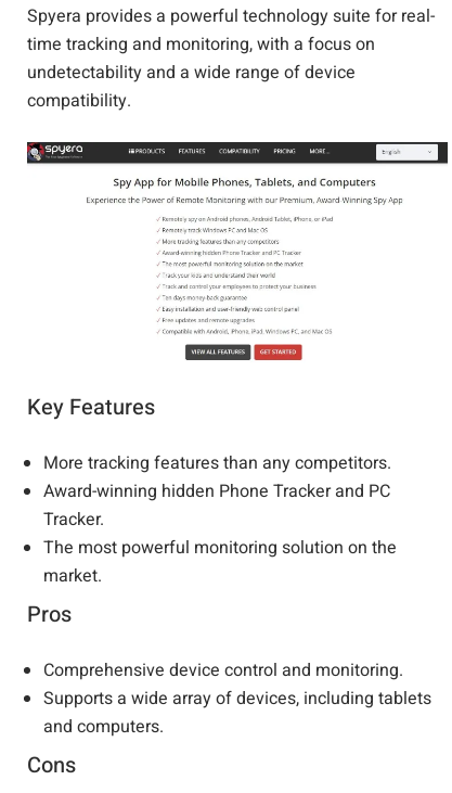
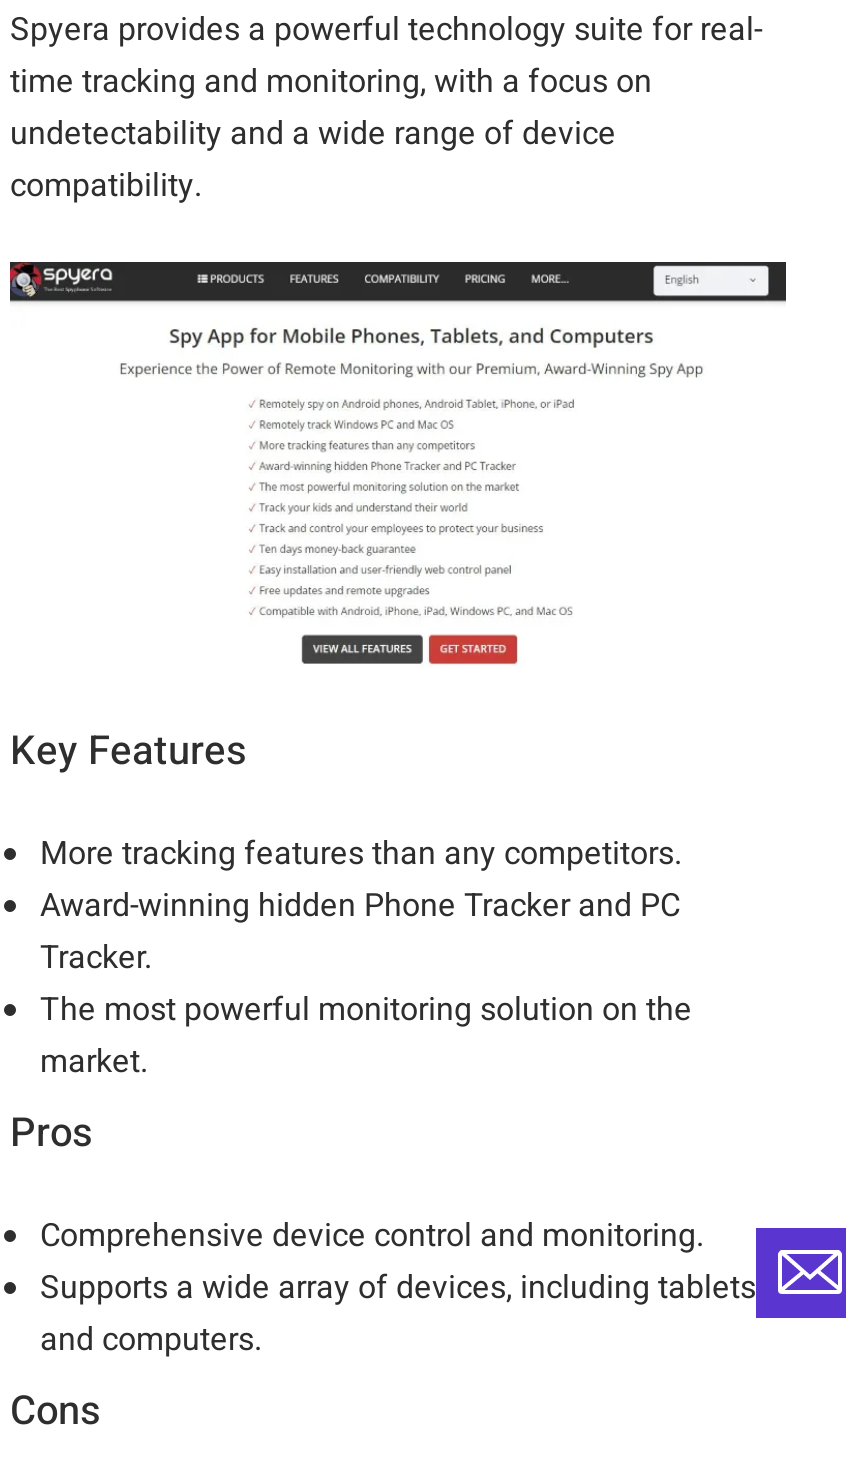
none -> [754,1226,840,1320] [image]

